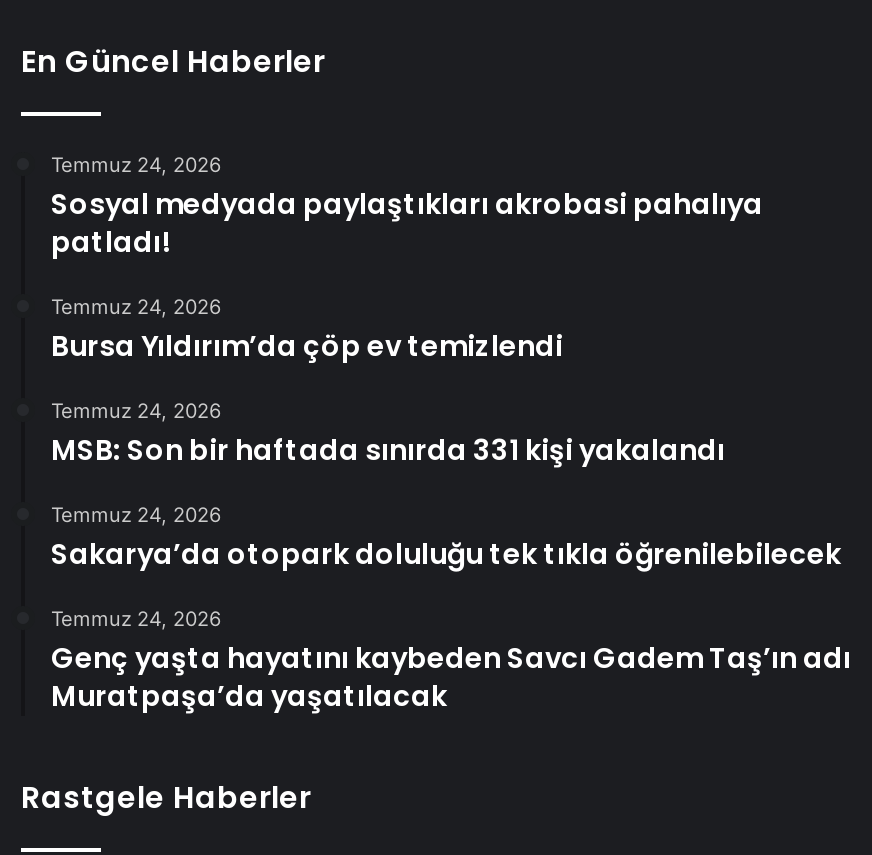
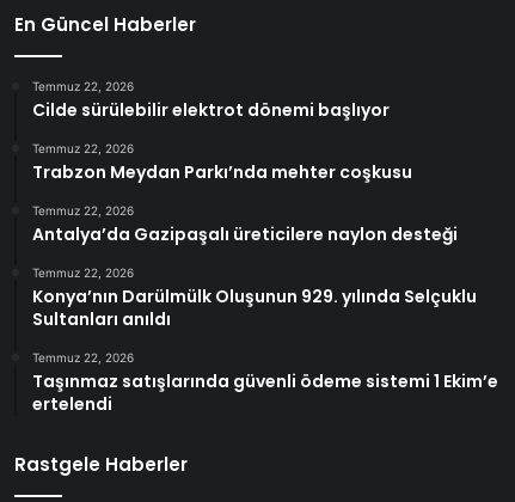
[51,152,763,262] Temmuz 24, 2026 | Sosyal medyada paylaştıkları akrobasi pahalıya | patladı! -> [32,79,390,122] Temmuz 22, 2026 | Cilde sürülebilir elektrot dönemi başlıyor
[51,294,563,366] Temmuz 24, 2026 | Bursa Yıldırım’da çöp ev temizlendi -> [32,141,412,184] Temmuz 22, 2026 | Trabzon Meydan Parkı’nda mehter coşkusu
[51,398,725,470] Temmuz 24, 2026 | MSB: Son bir haftada sınırda 331 kişi yakalandı -> [32,203,458,246] Temmuz 22, 2026 | Antalya’da Gazipaşalı üreticilere naylon desteği
[51,502,841,574] Temmuz 24, 2026 | Sakarya’da otopark doluluğu tek tıkla öğrenilebilecek -> [32,265,477,331] Temmuz 22, 2026 | Konya’nın Darülmülk Oluşunun 929. yılında Selçuklu | Sultanları anıldı
[51,606,851,716] Temmuz 24, 2026 | Genç yaşta hayatını kaybeden Savcı Gadem Taş’ın adı | Muratpaşa’da yaşatılacak -> [32,350,498,416] Temmuz 22, 2026 | Taşınmaz satışlarında güvenli ödeme sistemi 1 Ekim’e | ertelendi

